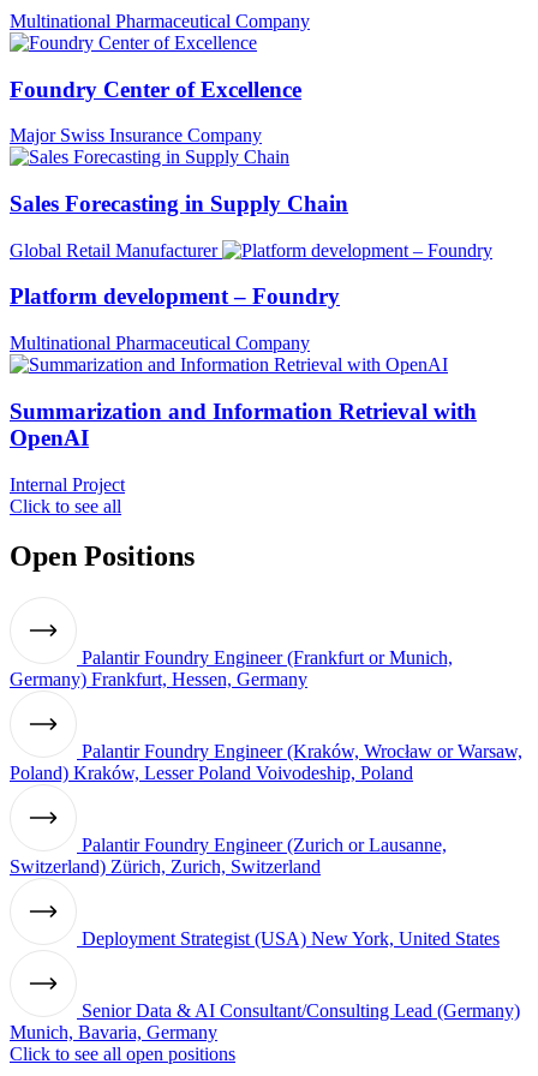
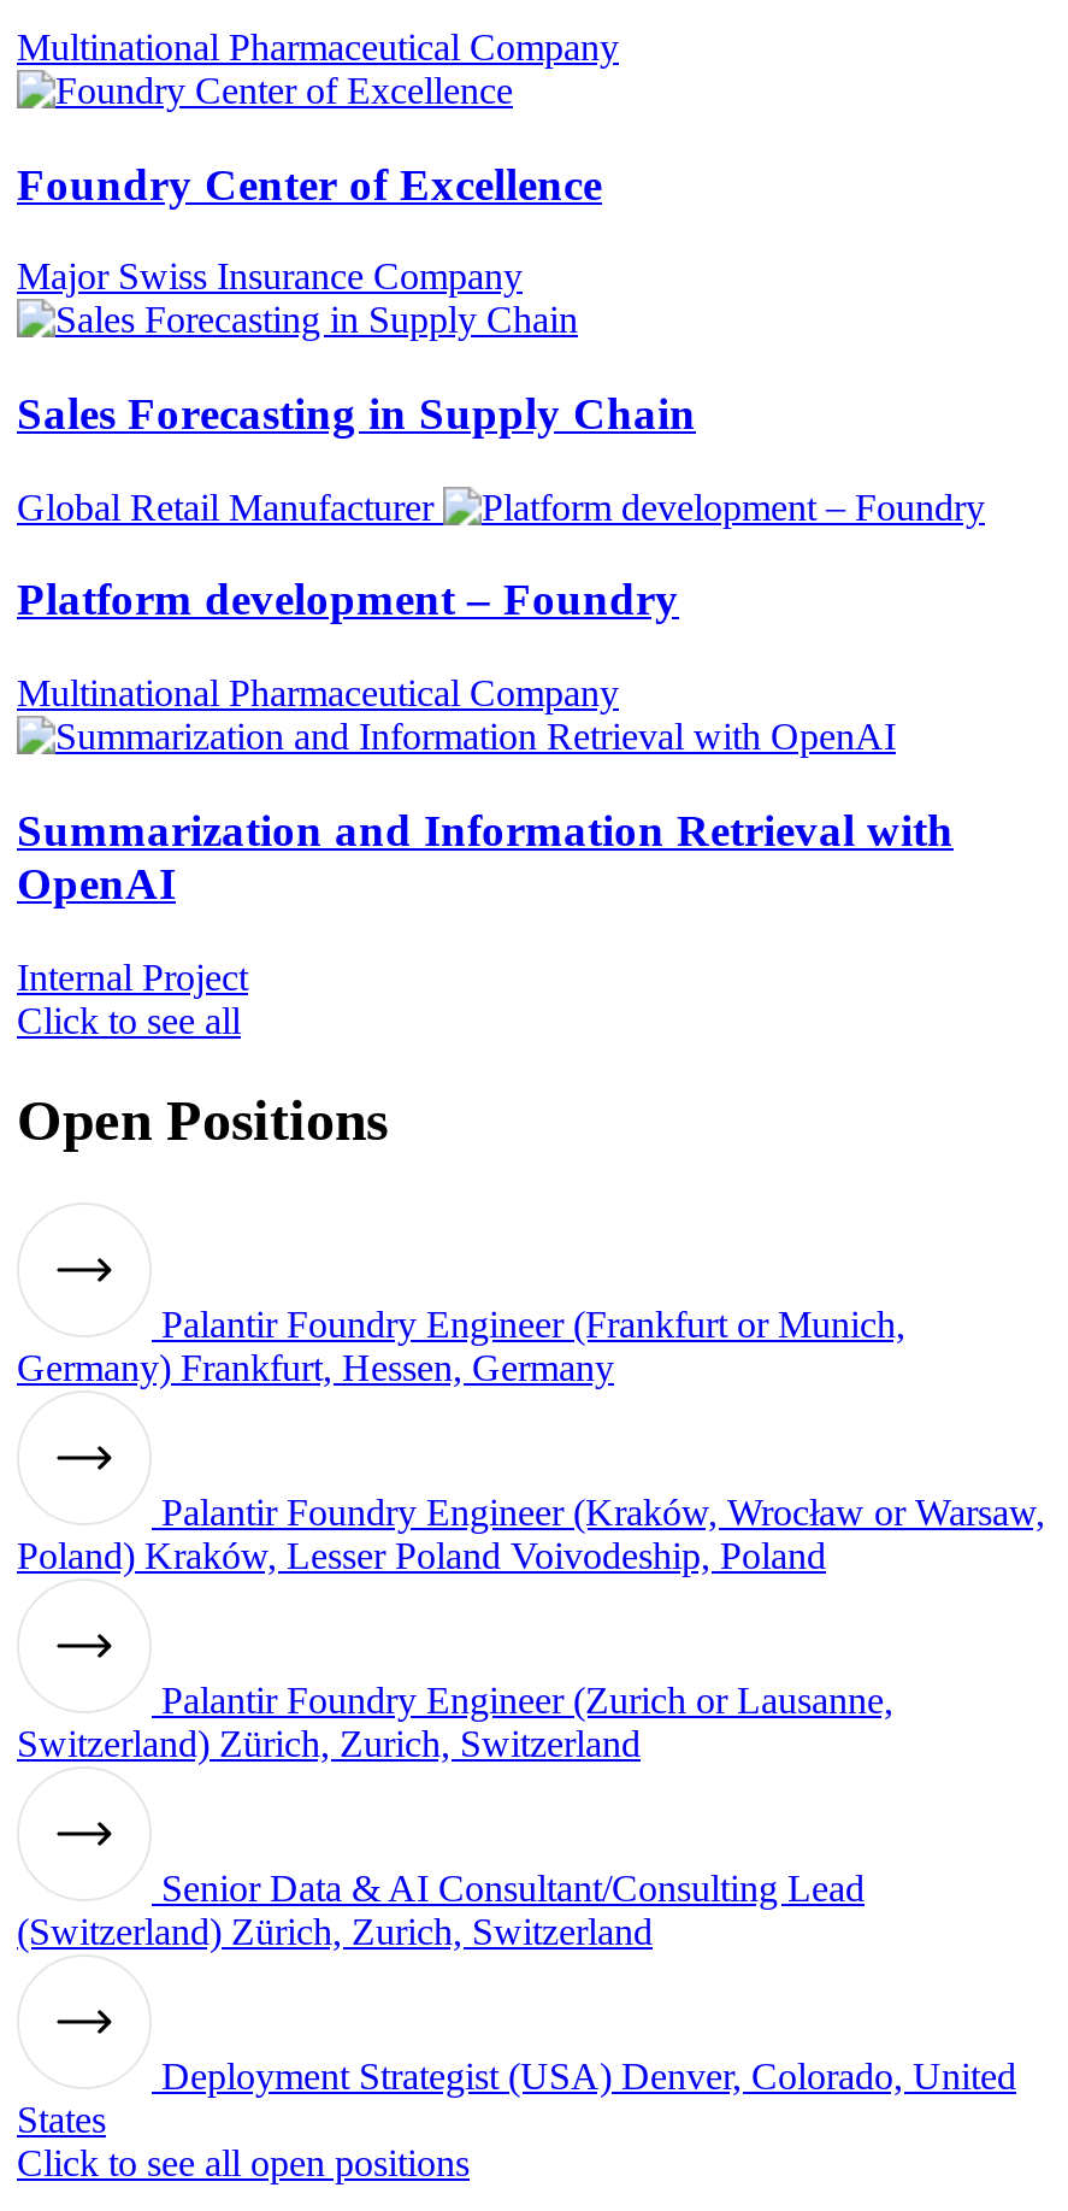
[82,929,500,949] Deployment Strategist (USA) New York, United States -> [17,1869,865,1953] Senior Data & AI Consultant/Consulting Lead | (Switzerland) Zürich, Zurich, Switzerland
[10,1001,520,1043] Senior Data & AI Consultant/Consulting Lead (Germany) | Munich, Bavaria, Germany -> [17,2057,1016,2141] Deployment Strategist (USA) Denver, Colorado, United | States

